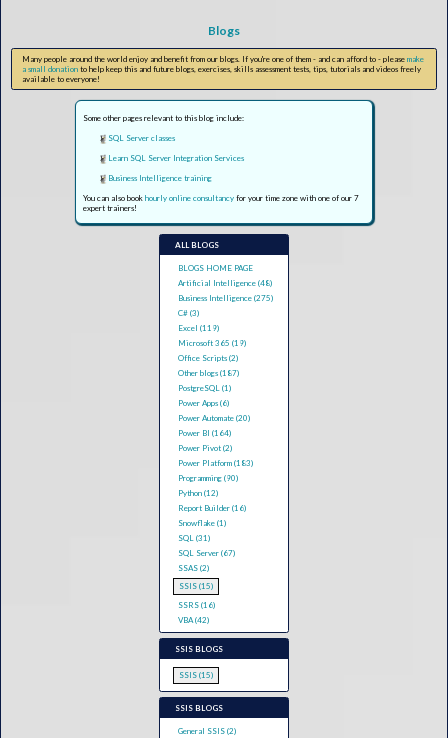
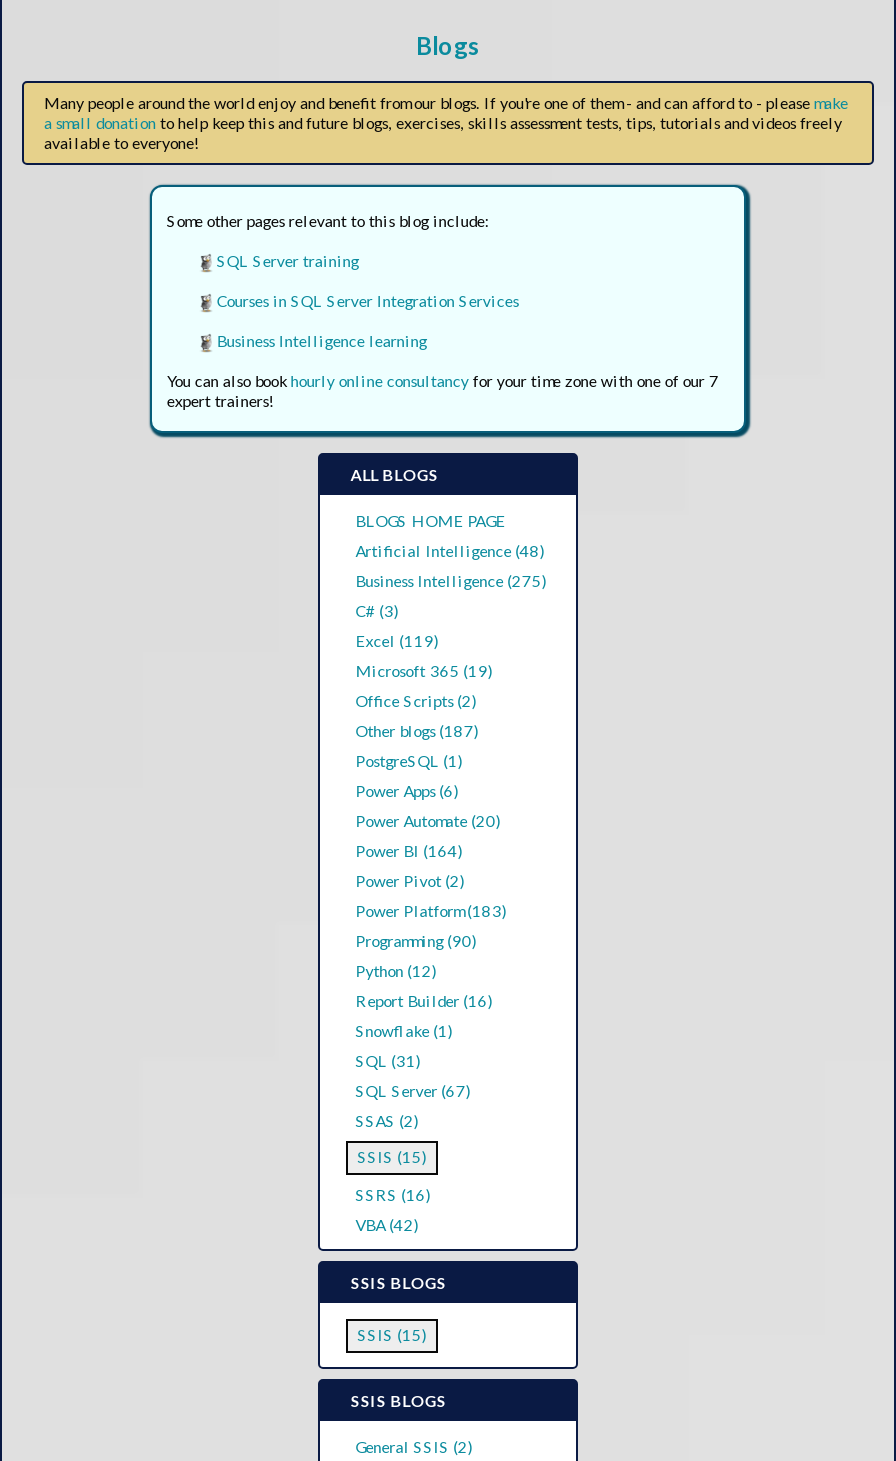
[108,133,175,143] SQL Server classes -> [217,251,359,271] SQL Server training
[108,153,244,163] Learn SQL Server Integration Services -> [217,291,519,311] Courses in SQL Server Integration Services
[108,173,212,183] Business Intelligence training -> [217,331,427,351] Business Intelligence learning

